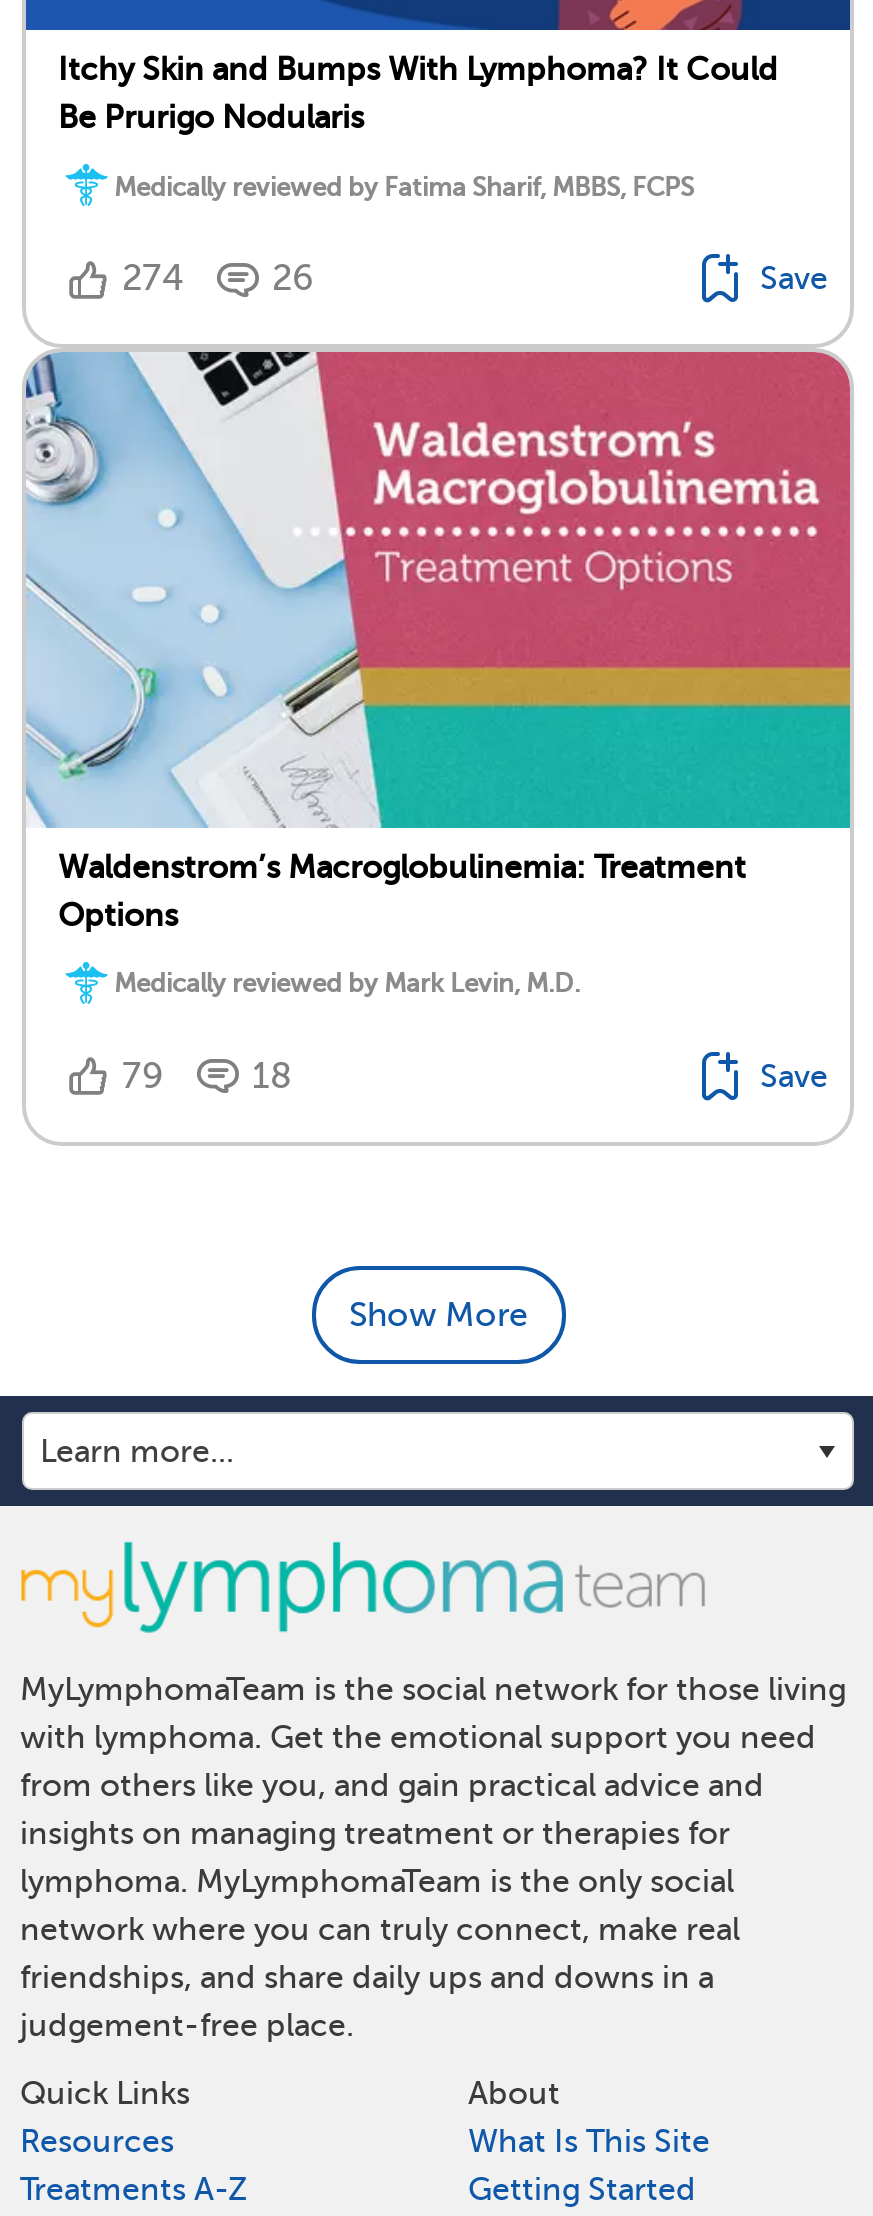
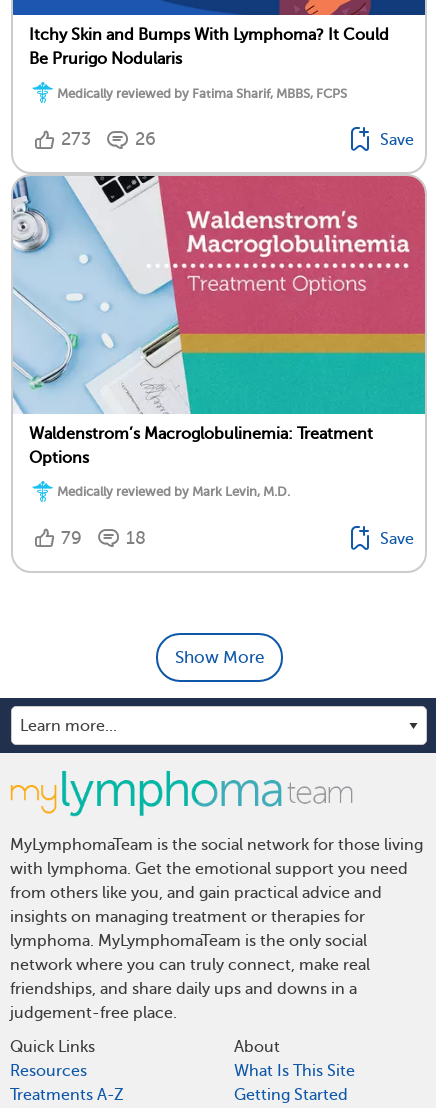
[122,258,184,298] 274 -> [61,129,91,149] 273

